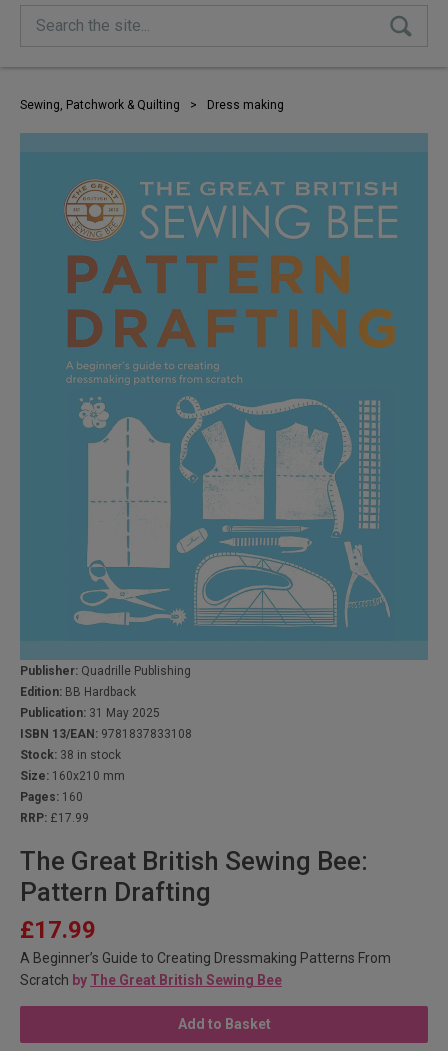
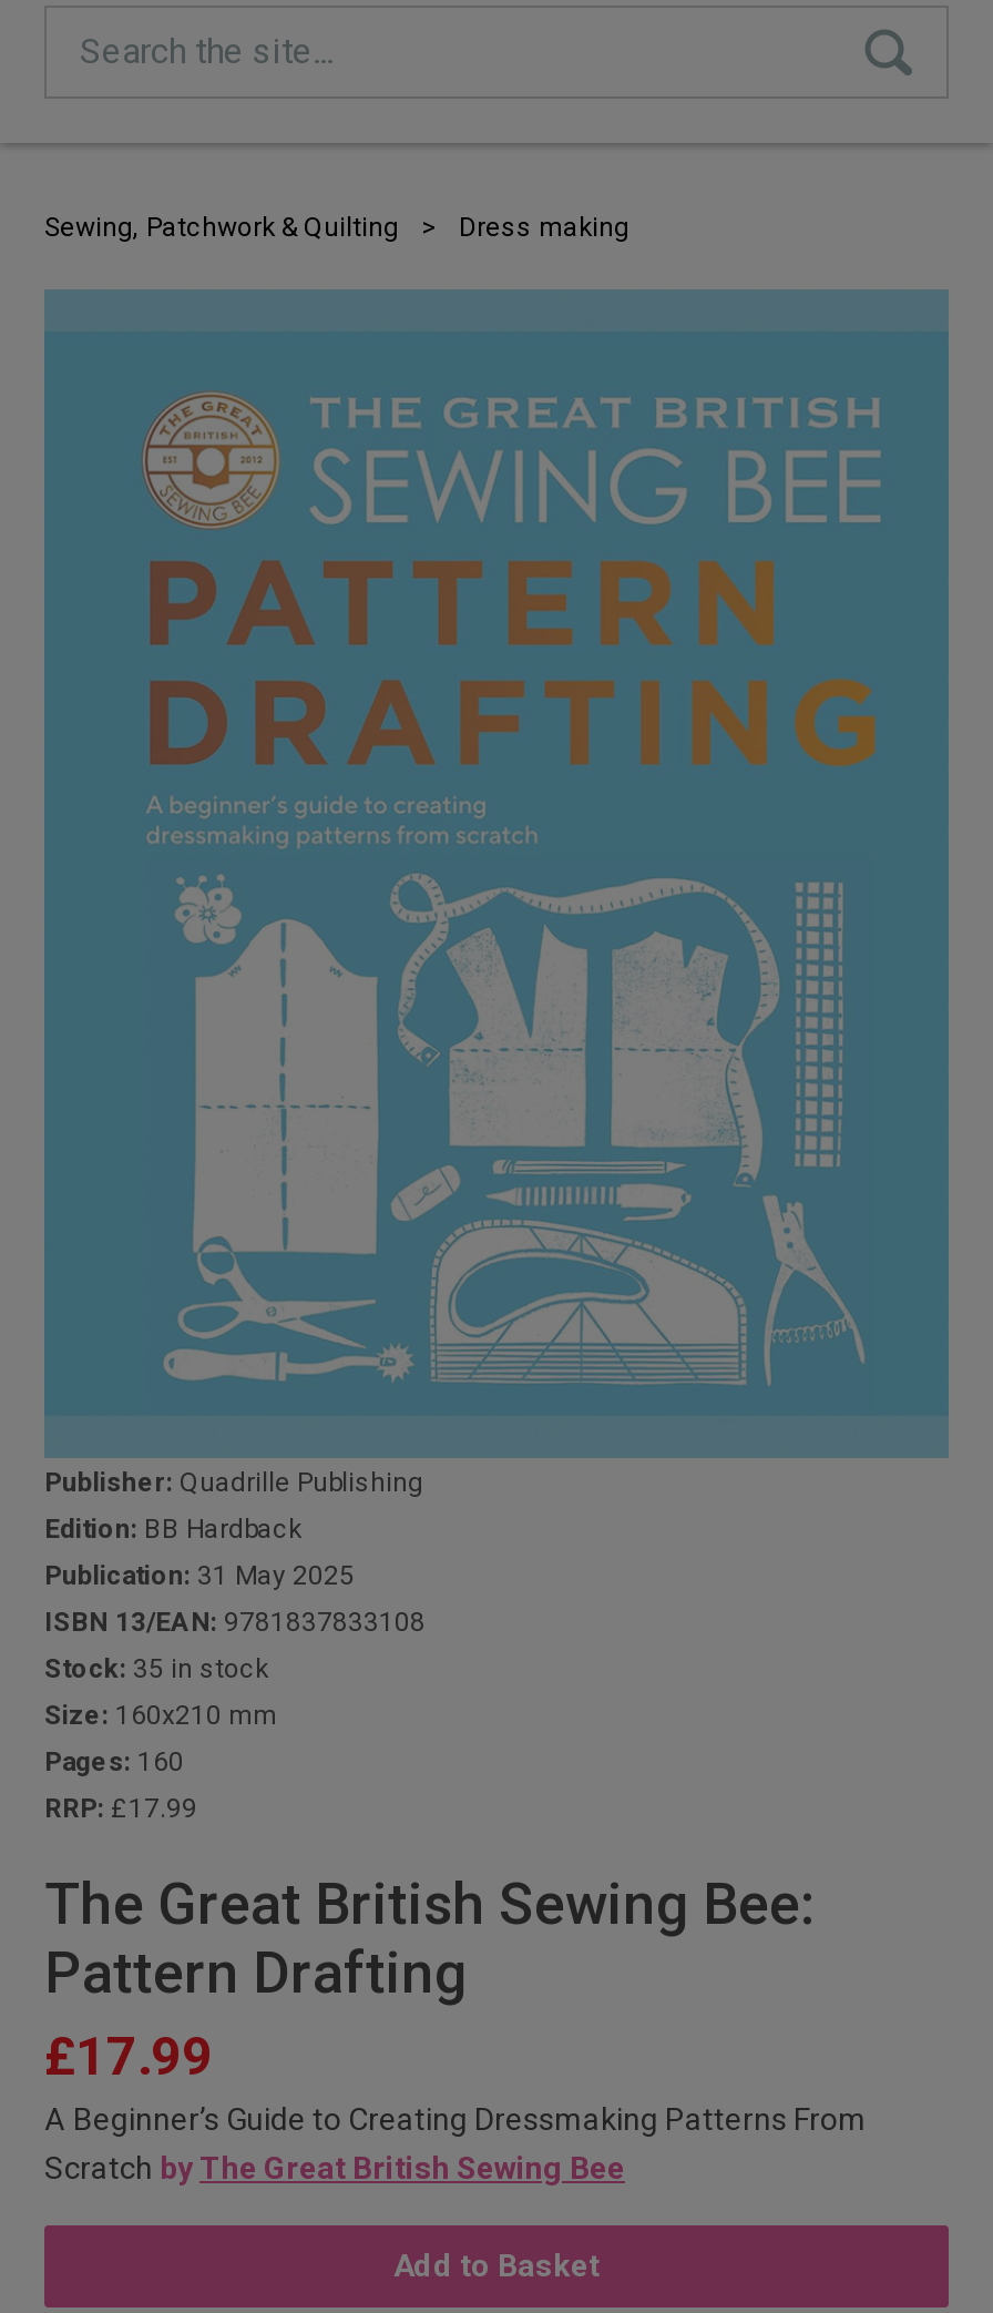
[20,748,121,762] Stock: 38 in stock -> [44,1653,268,1685] Stock: 35 in stock

